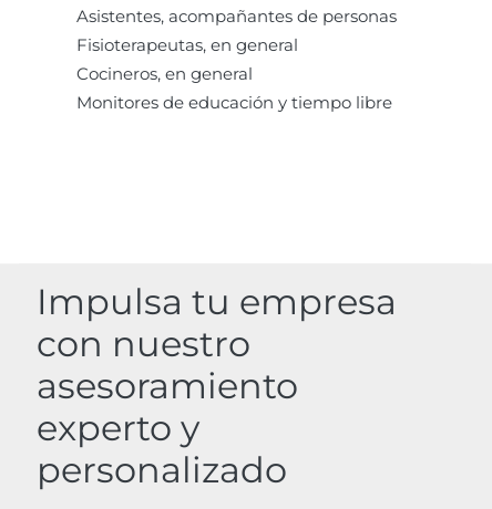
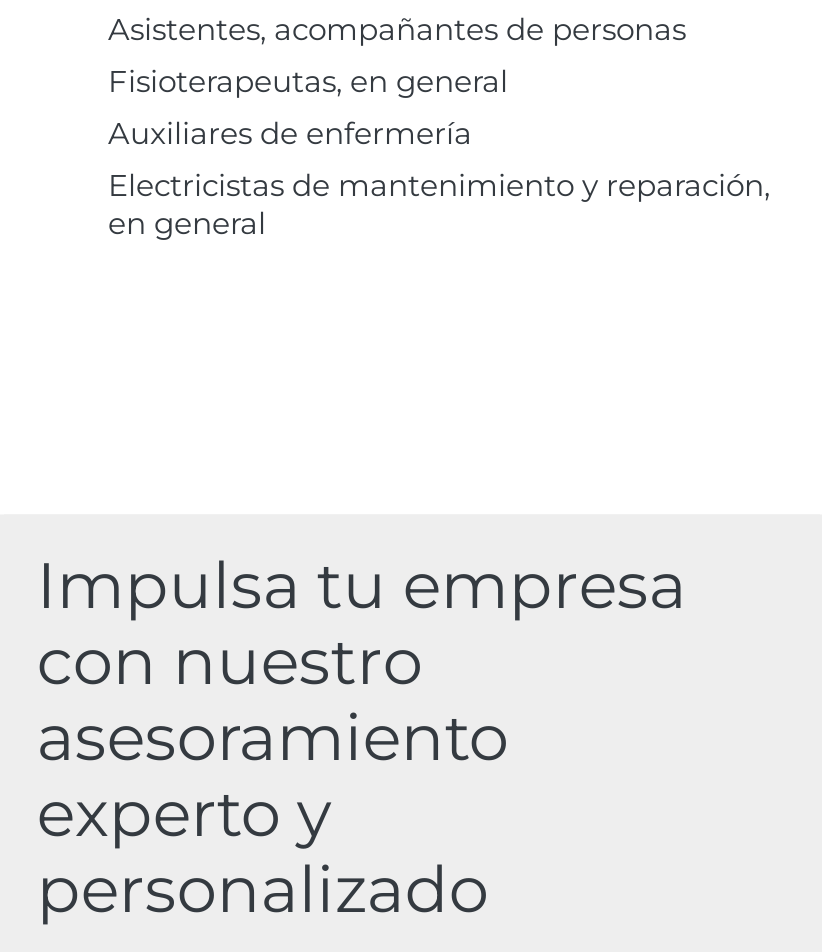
[76,63,392,113] Cocineros, en general | Monitores de educación y tiempo libre -> [108,114,770,242] Auxiliares de enfermería | Electricistas de mantenimiento y reparación, | en general

